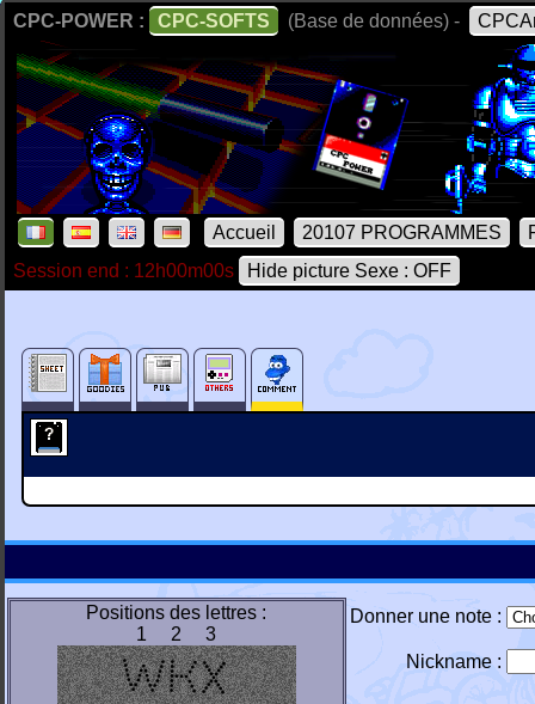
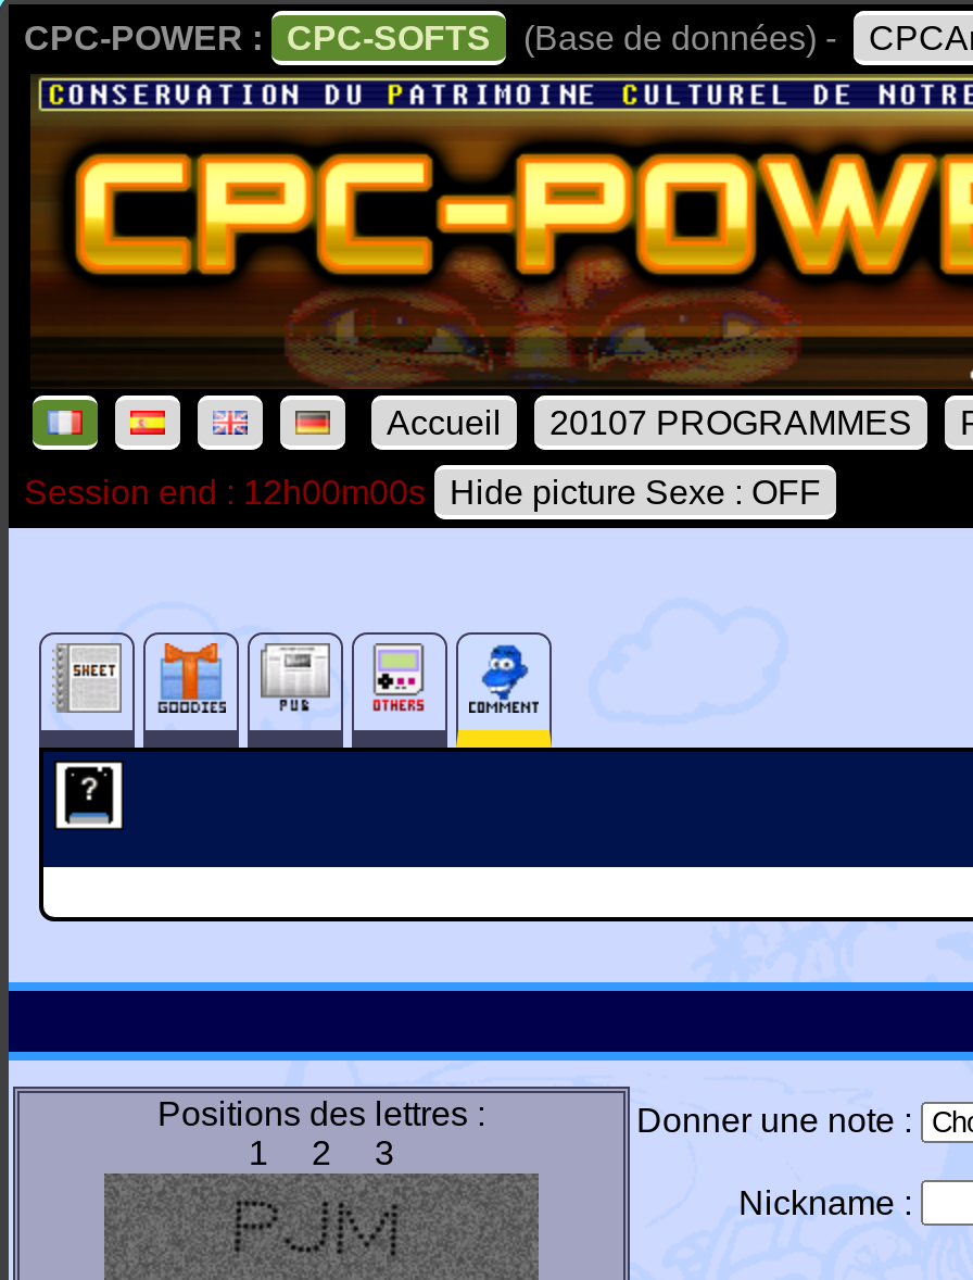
[17,41,531,215] [image] -> [30,72,966,389] [image]

